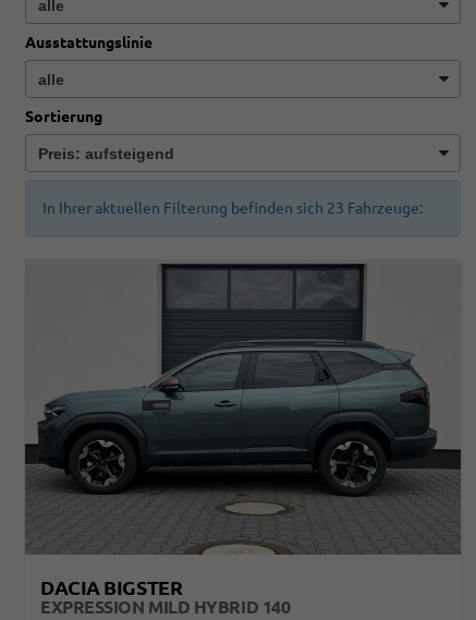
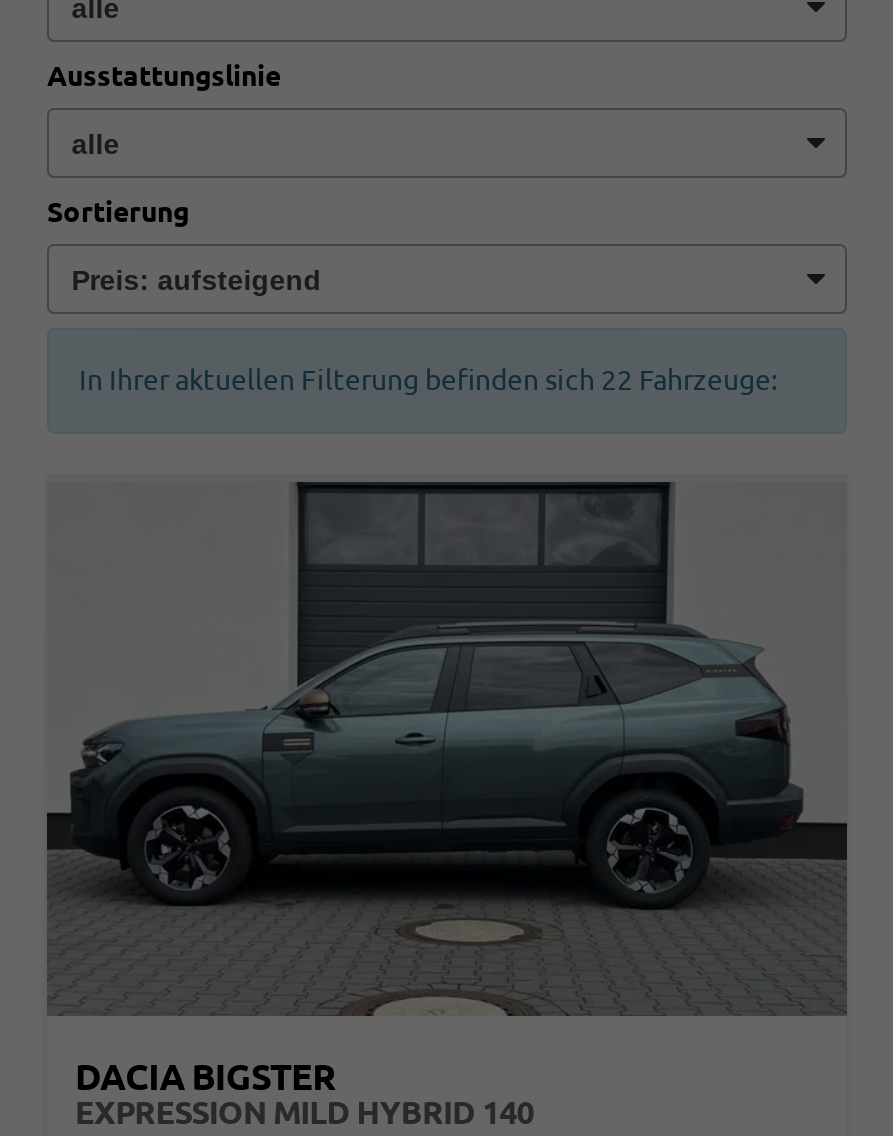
[42,200,423,217] In Ihrer aktuellen Filterung befinden sich 23 Fahrzeuge: -> [79,365,777,397] In Ihrer aktuellen Filterung befinden sich 22 Fahrzeuge:

